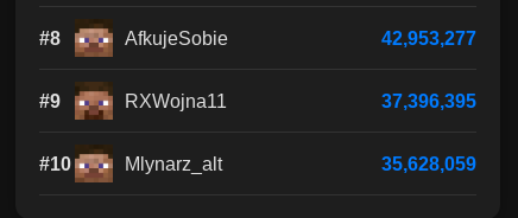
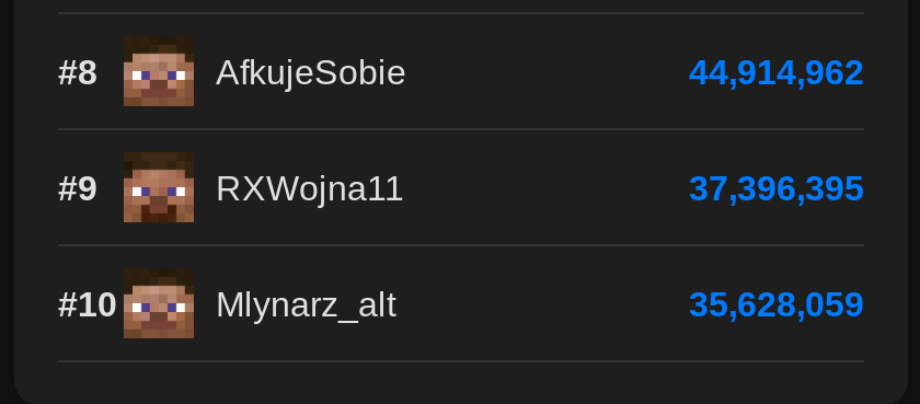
[381,28,476,48] 42,953,277 -> [689,53,864,90] 44,914,962

